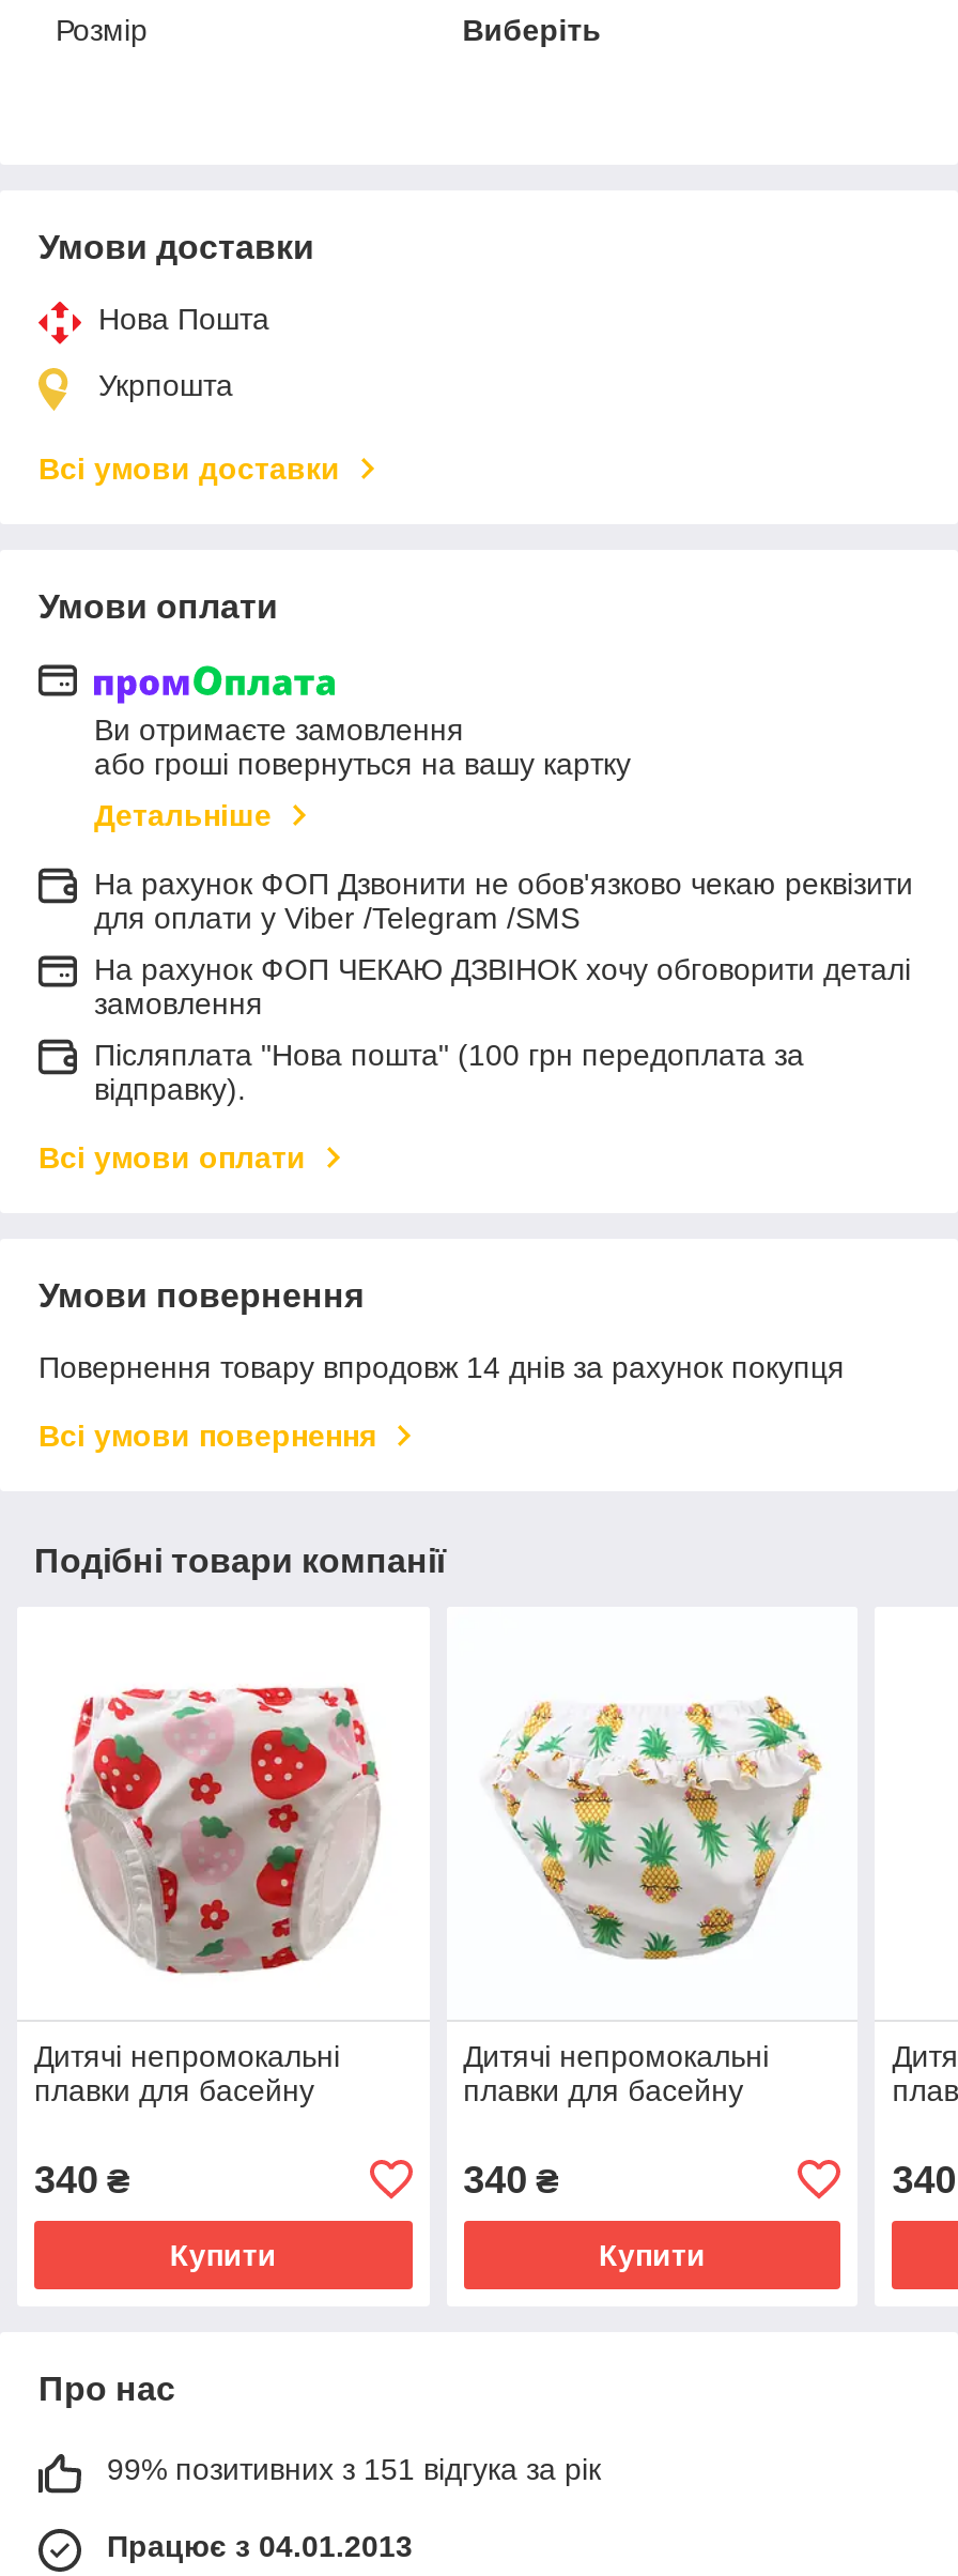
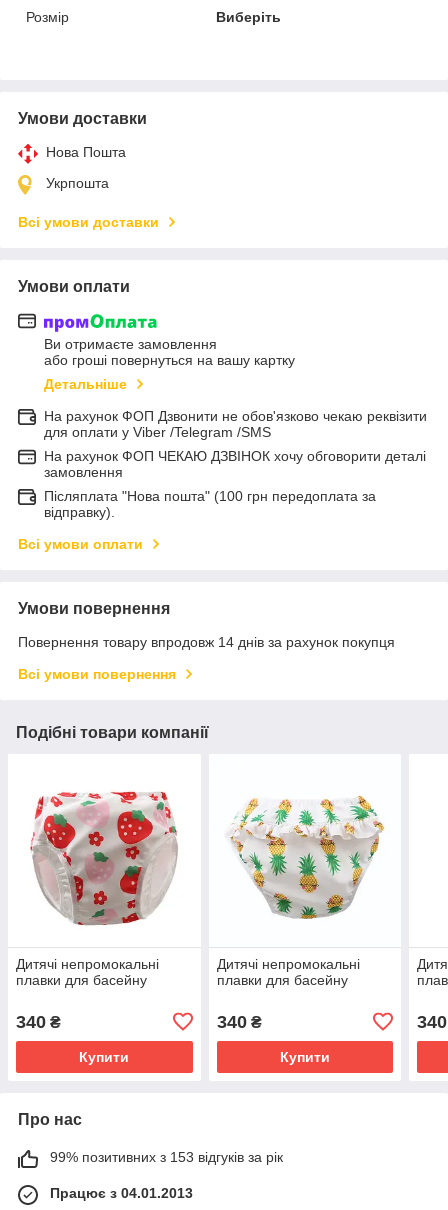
[107,2451,601,2486] 99% позитивних з 151 відгука за рік -> [50,1149,283,1165] 99% позитивних з 153 відгуків за рік

